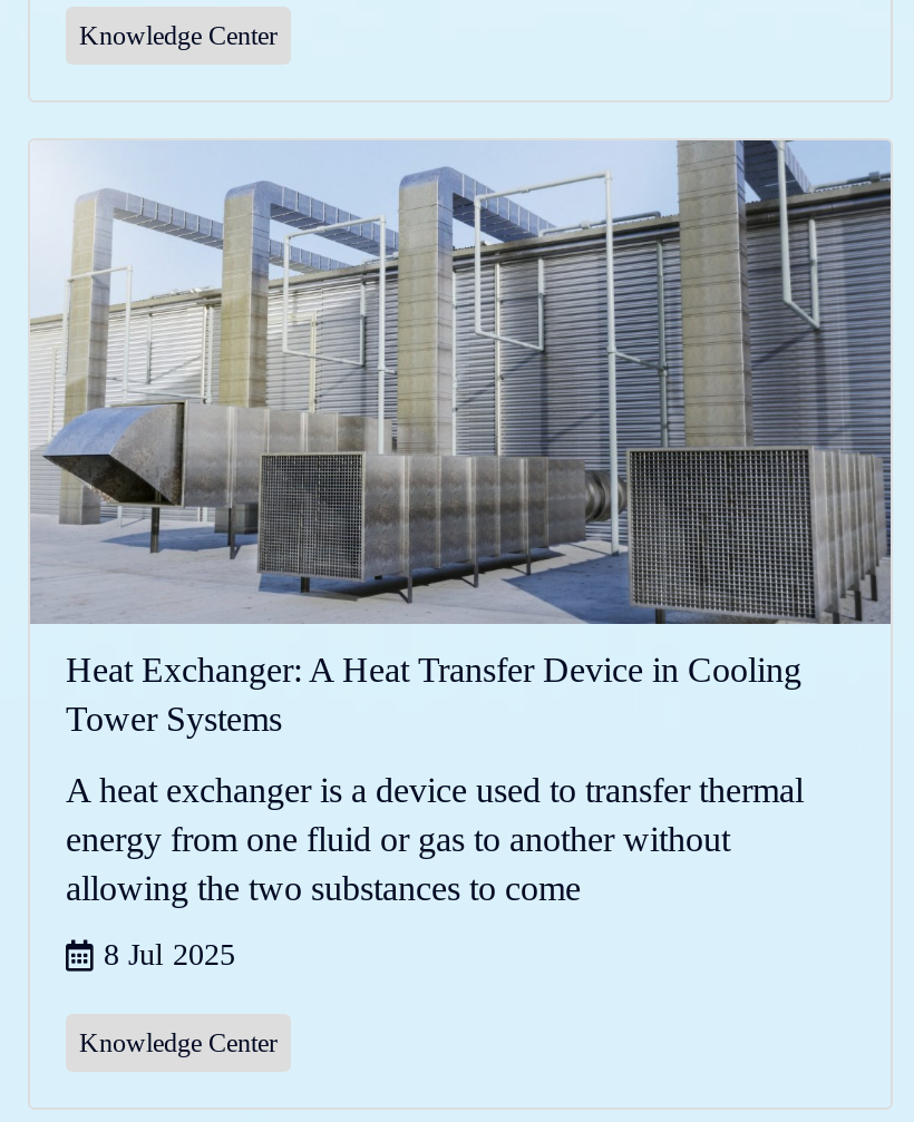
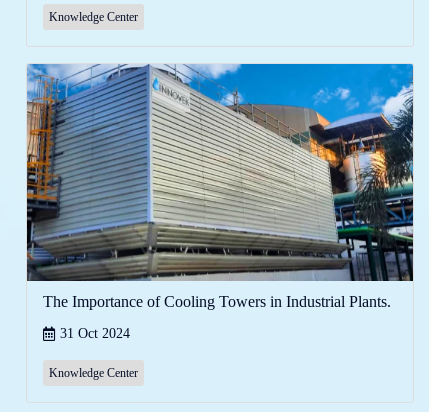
[30,138,893,973] [image] | Heat Exchanger: A Heat Transfer Device in Cooling | Tower Systems | A heat exchanger is a device used to transfer thermal | energy from one fluid or gas to another without | allowing the two substances to come | 8 Jul 2025 -> [26,63,413,341] [image] | The Importance of Cooling Towers in Industrial Plants. | 31 Oct 2024

